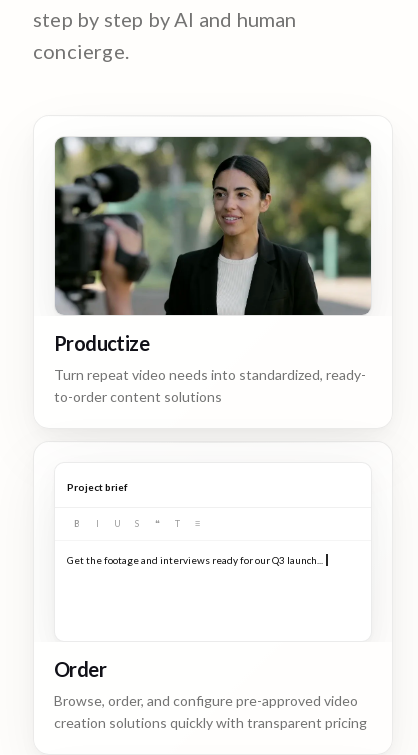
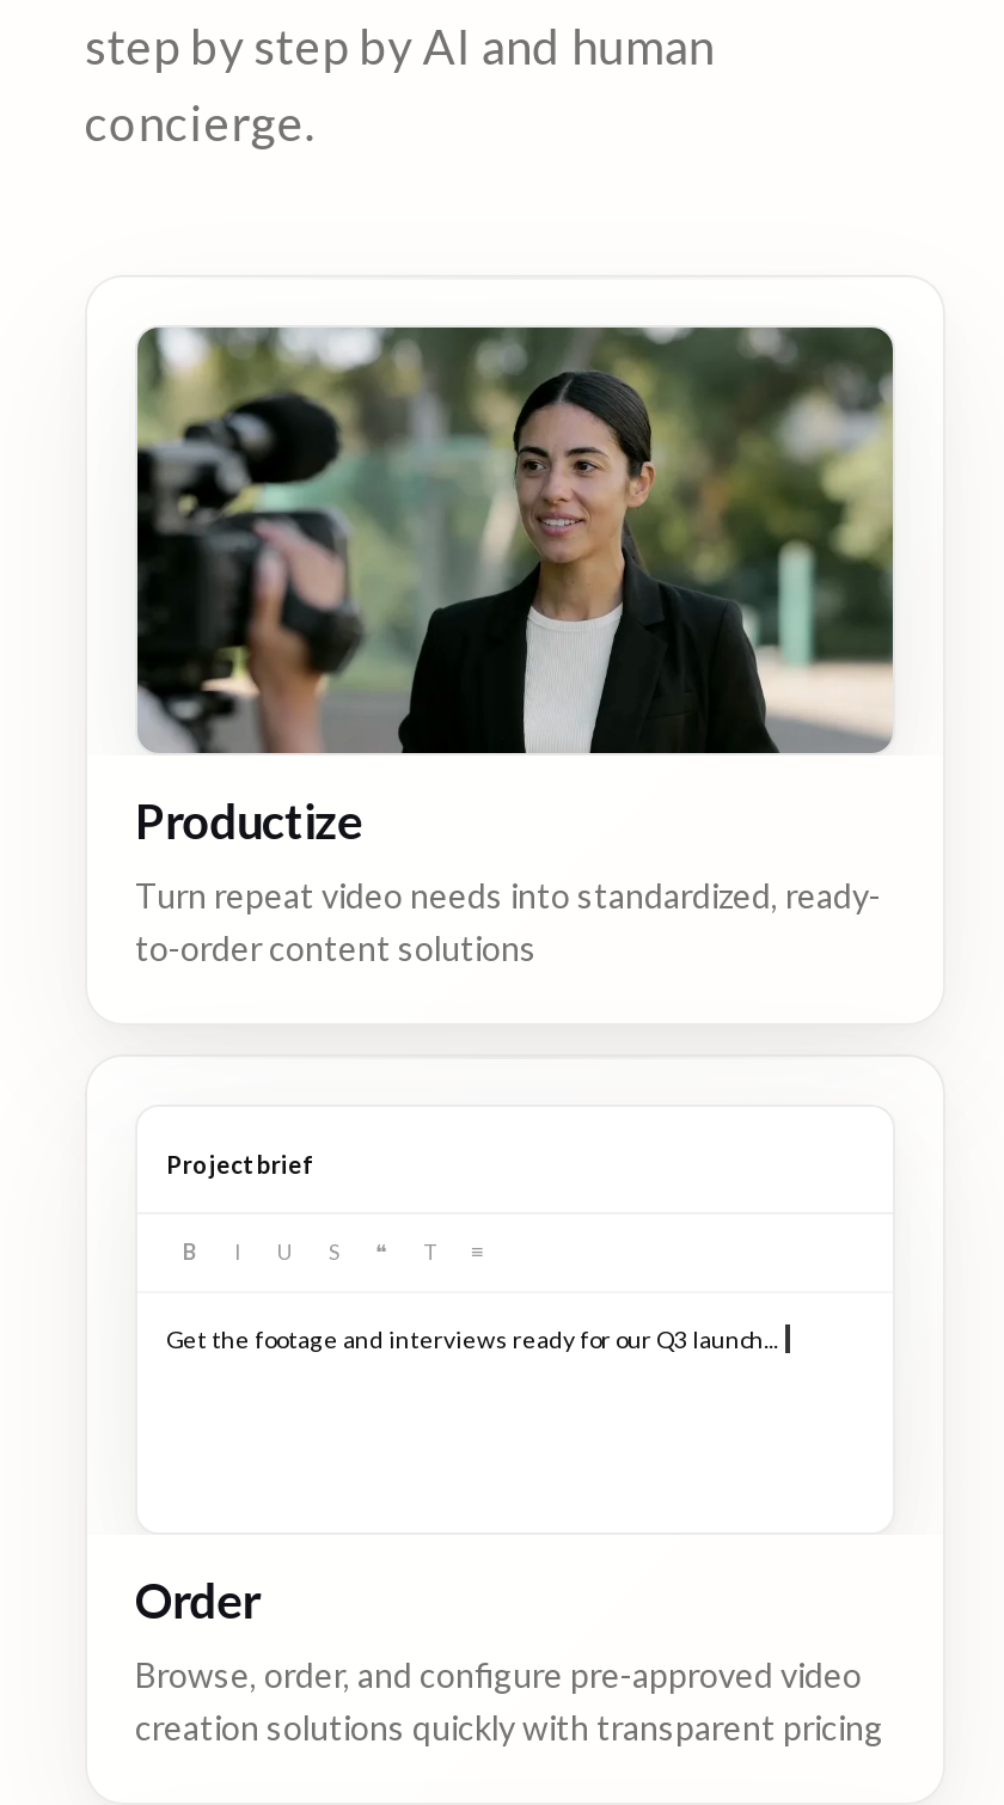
[67,554,323,566] Get the footage and interviews ready for our Q3 launch... -> [166,1324,212,1352] Get

